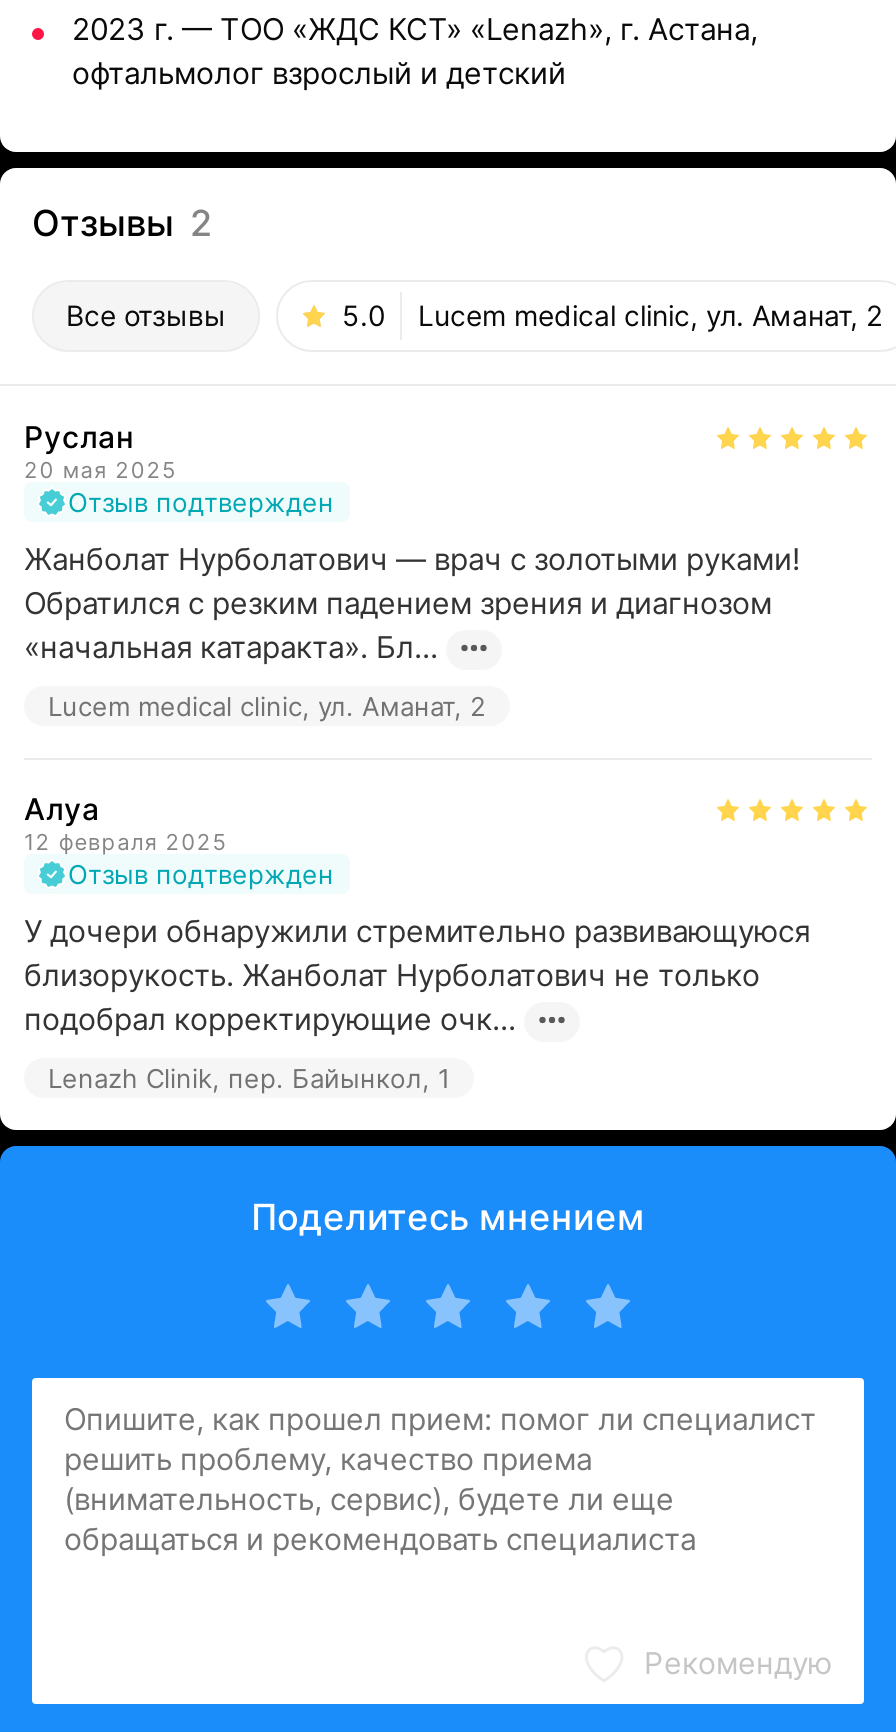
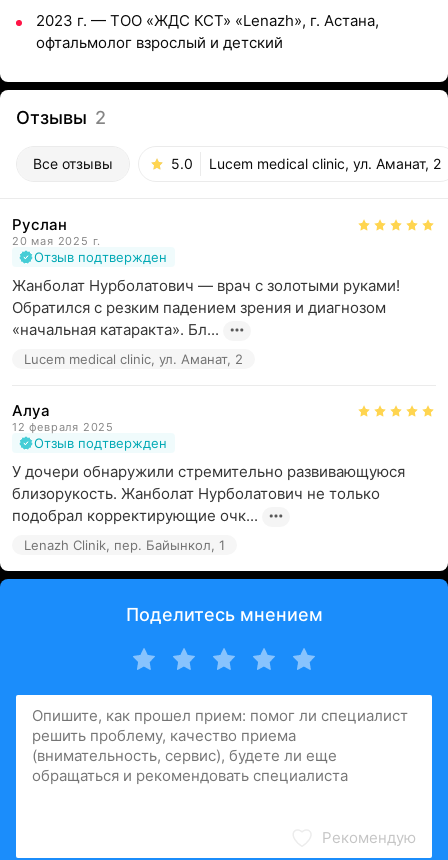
[24,456,178,484] 20 мая 2025 -> [12,234,101,248] 20 мая 2025 г.

